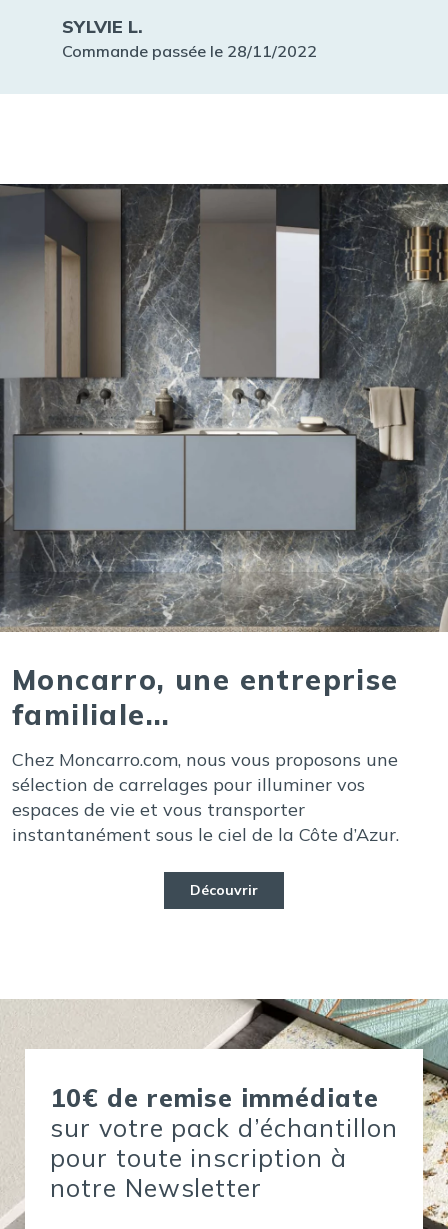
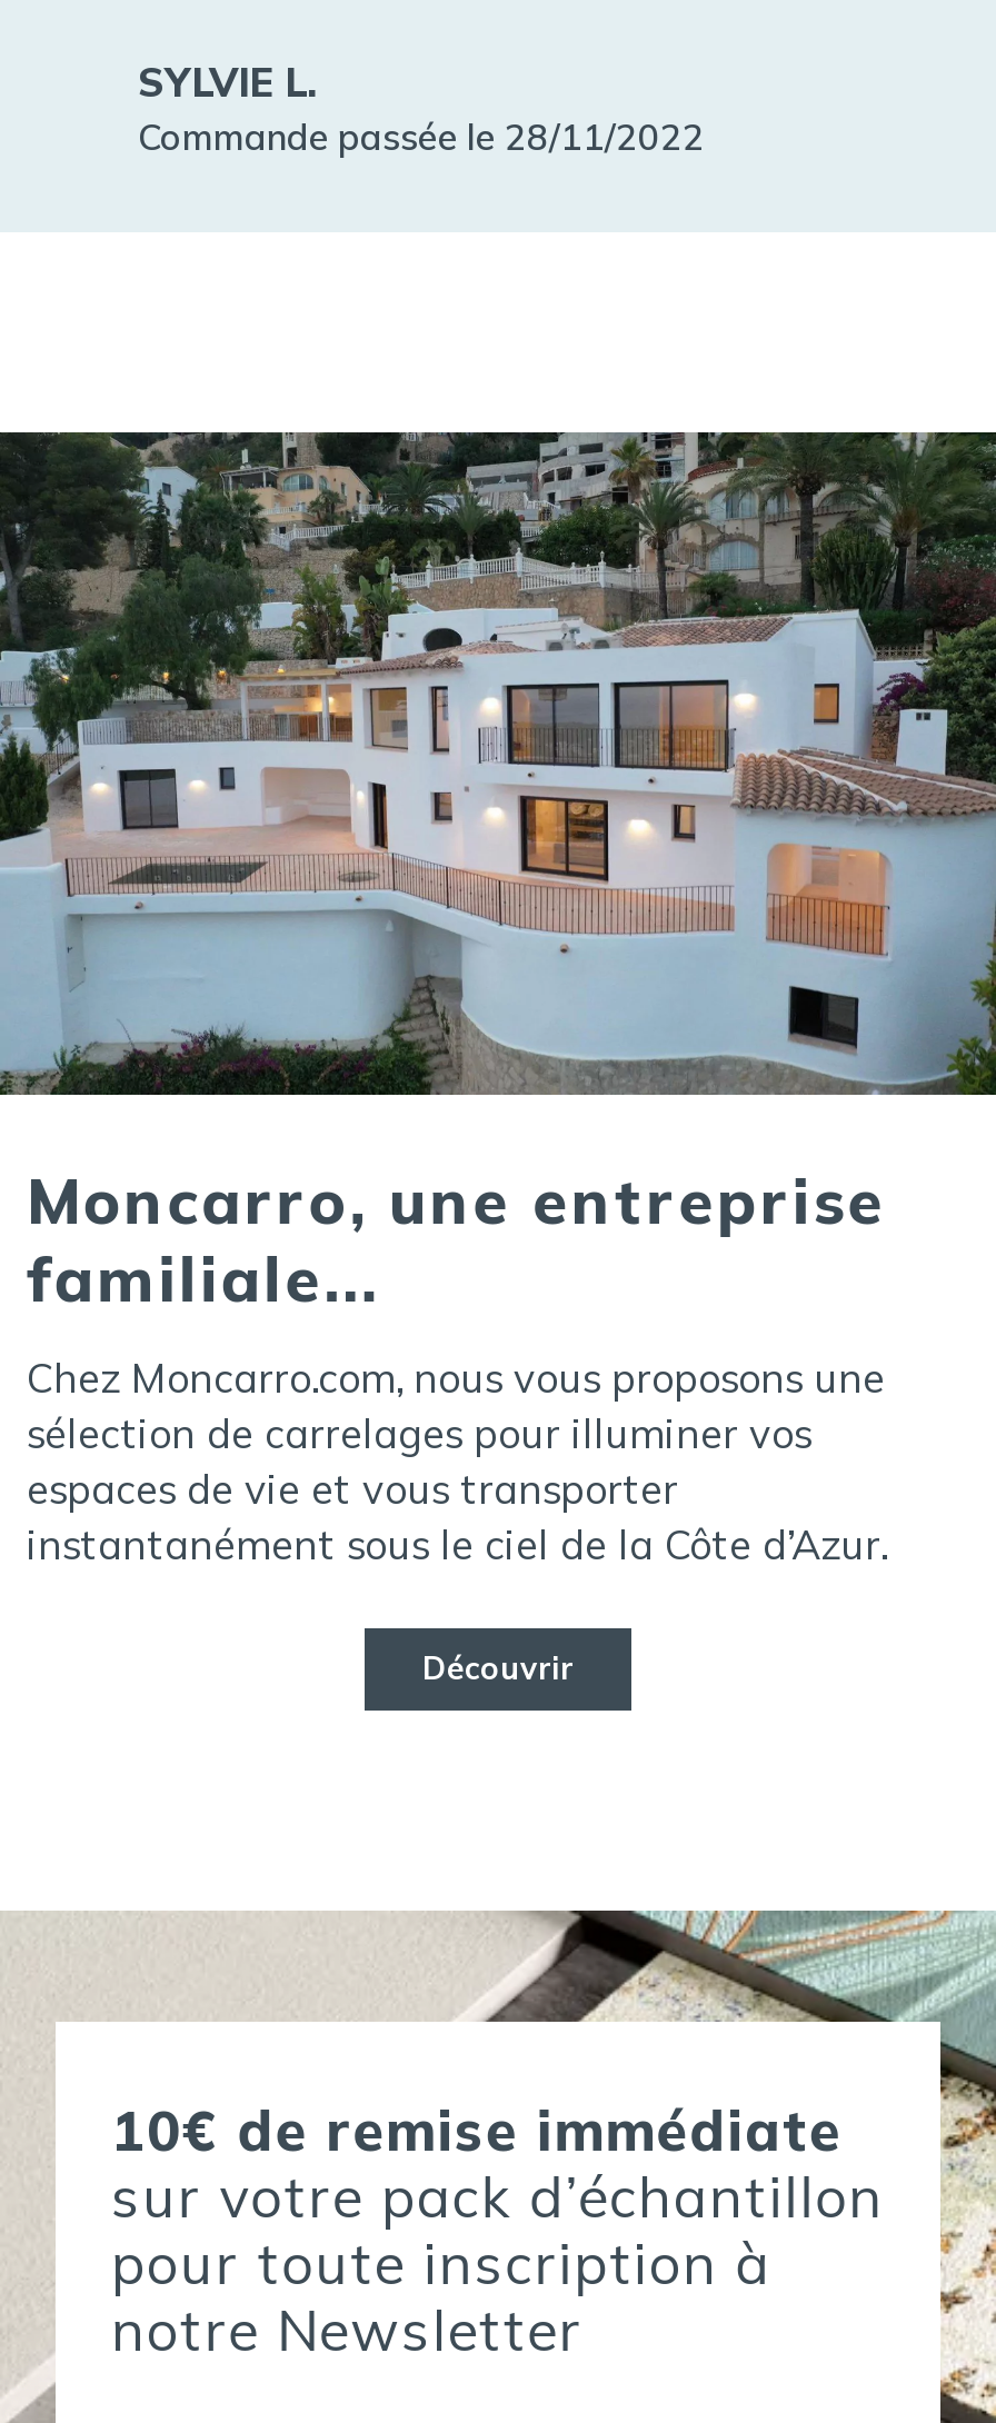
[3,183,445,633] [image] -> [7,432,989,1097] [image]

